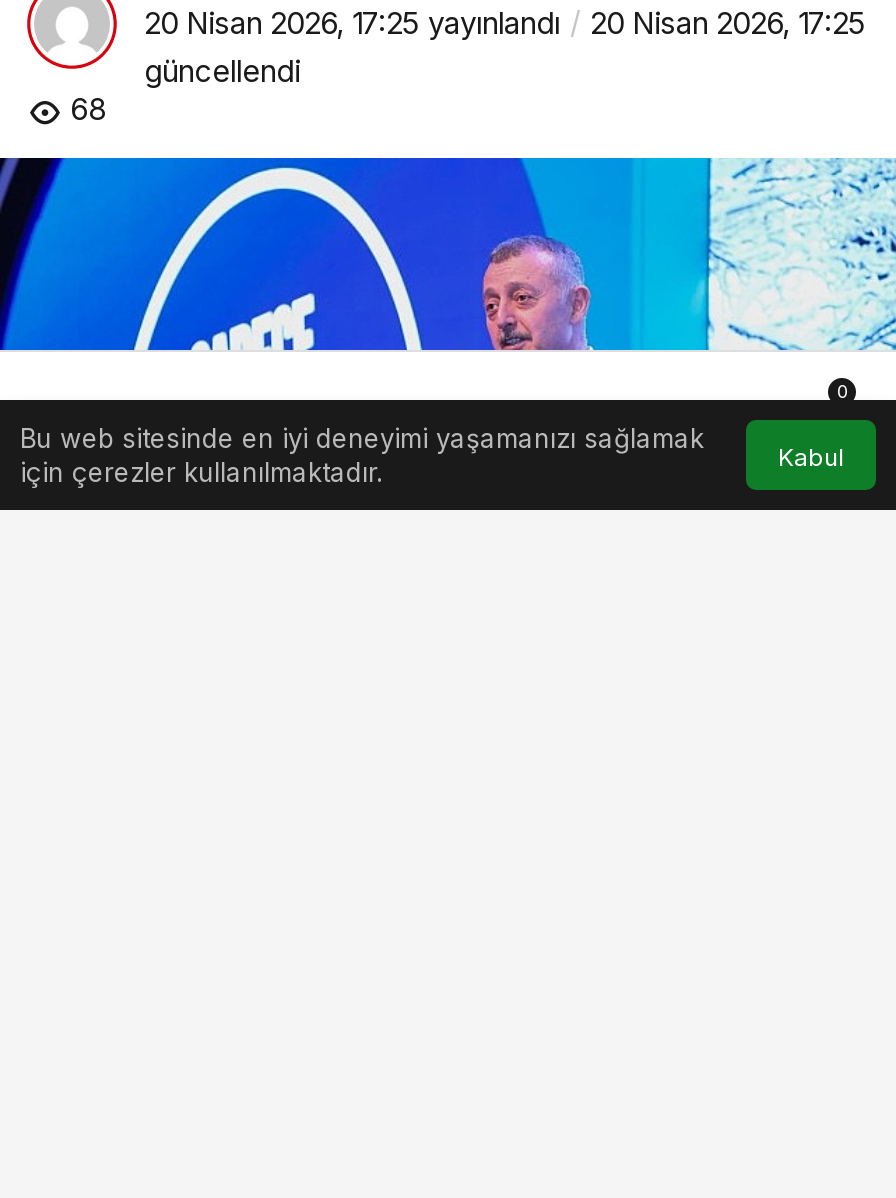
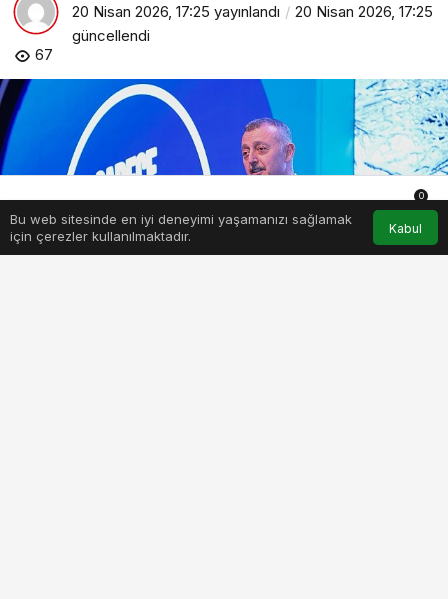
[70,91,106,129] 68 -> [35,45,53,64] 67

